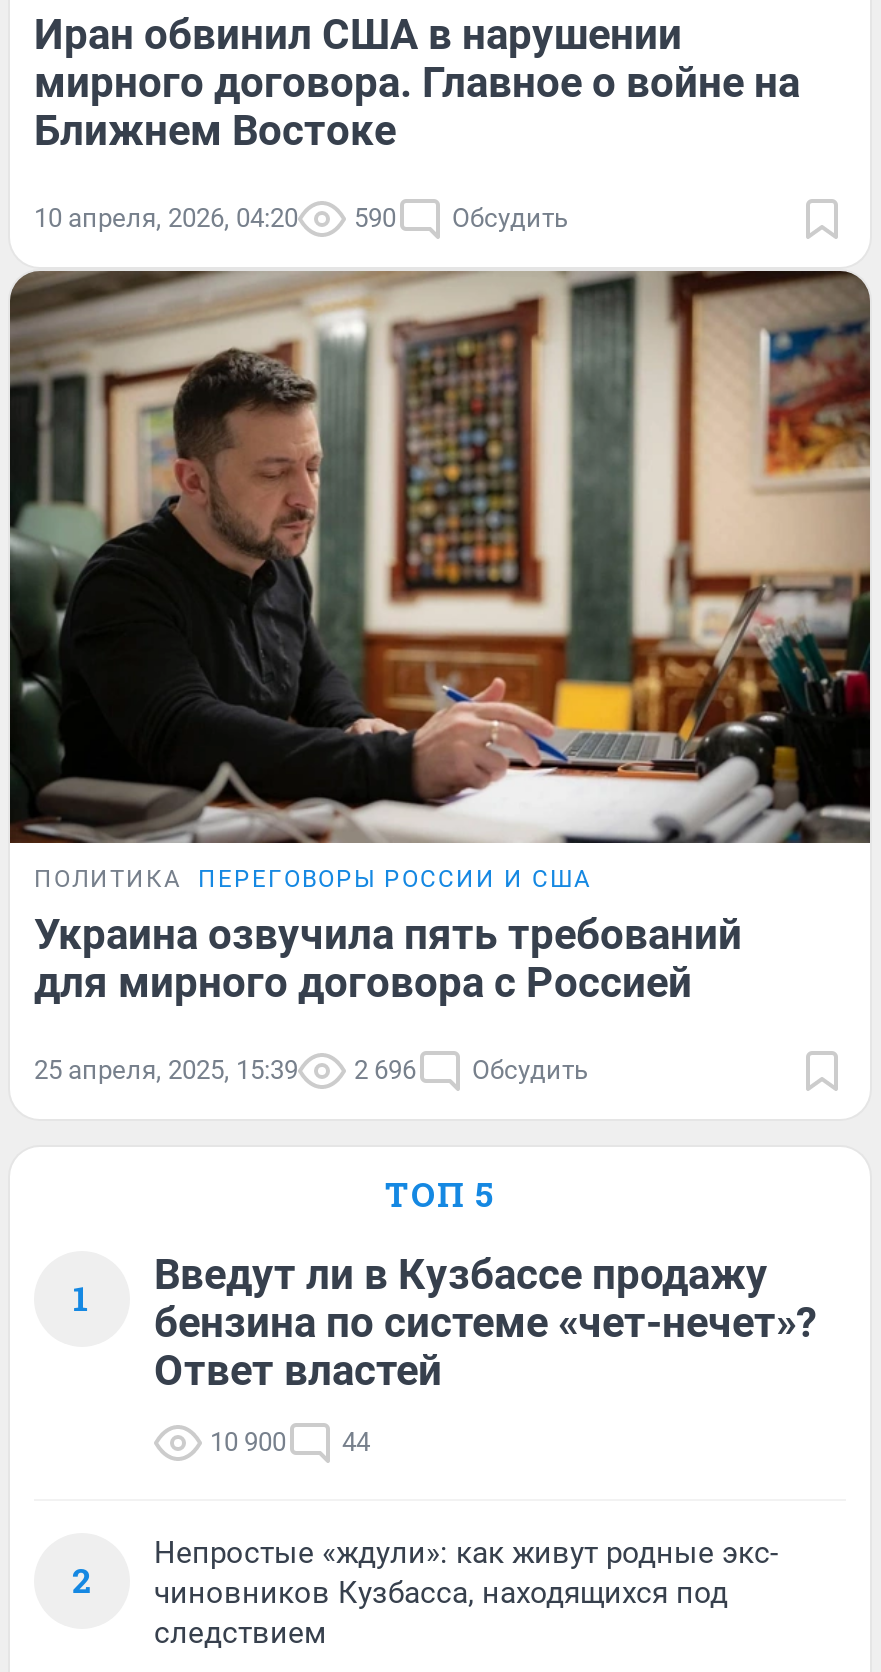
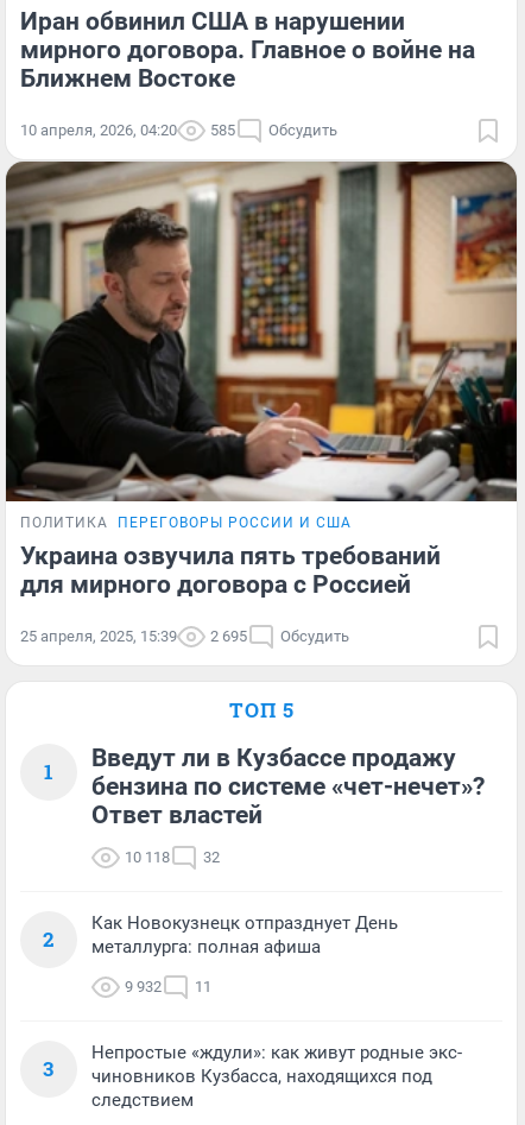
[34,202,568,232] 10 апреля, 2026, 04:20 590 Обсудить -> [20,121,337,139] 10 апреля, 2026, 04:20 585 Обсудить
[34,1056,588,1086] 25 апреля, 2025, 15:39 2 696 Обсудить -> [20,628,349,645] 25 апреля, 2025, 15:39 2 695 Обсудить
none -> [43,913,398,1083] Как Новокузнецк отпразднует День | металлурга: полная афиша | 9 932 | 11 | 3
[210,1428,286,1458] 10 900 -> [125,849,170,866] 10 118
[342,1428,370,1458] 44 -> [203,849,220,866] 32

